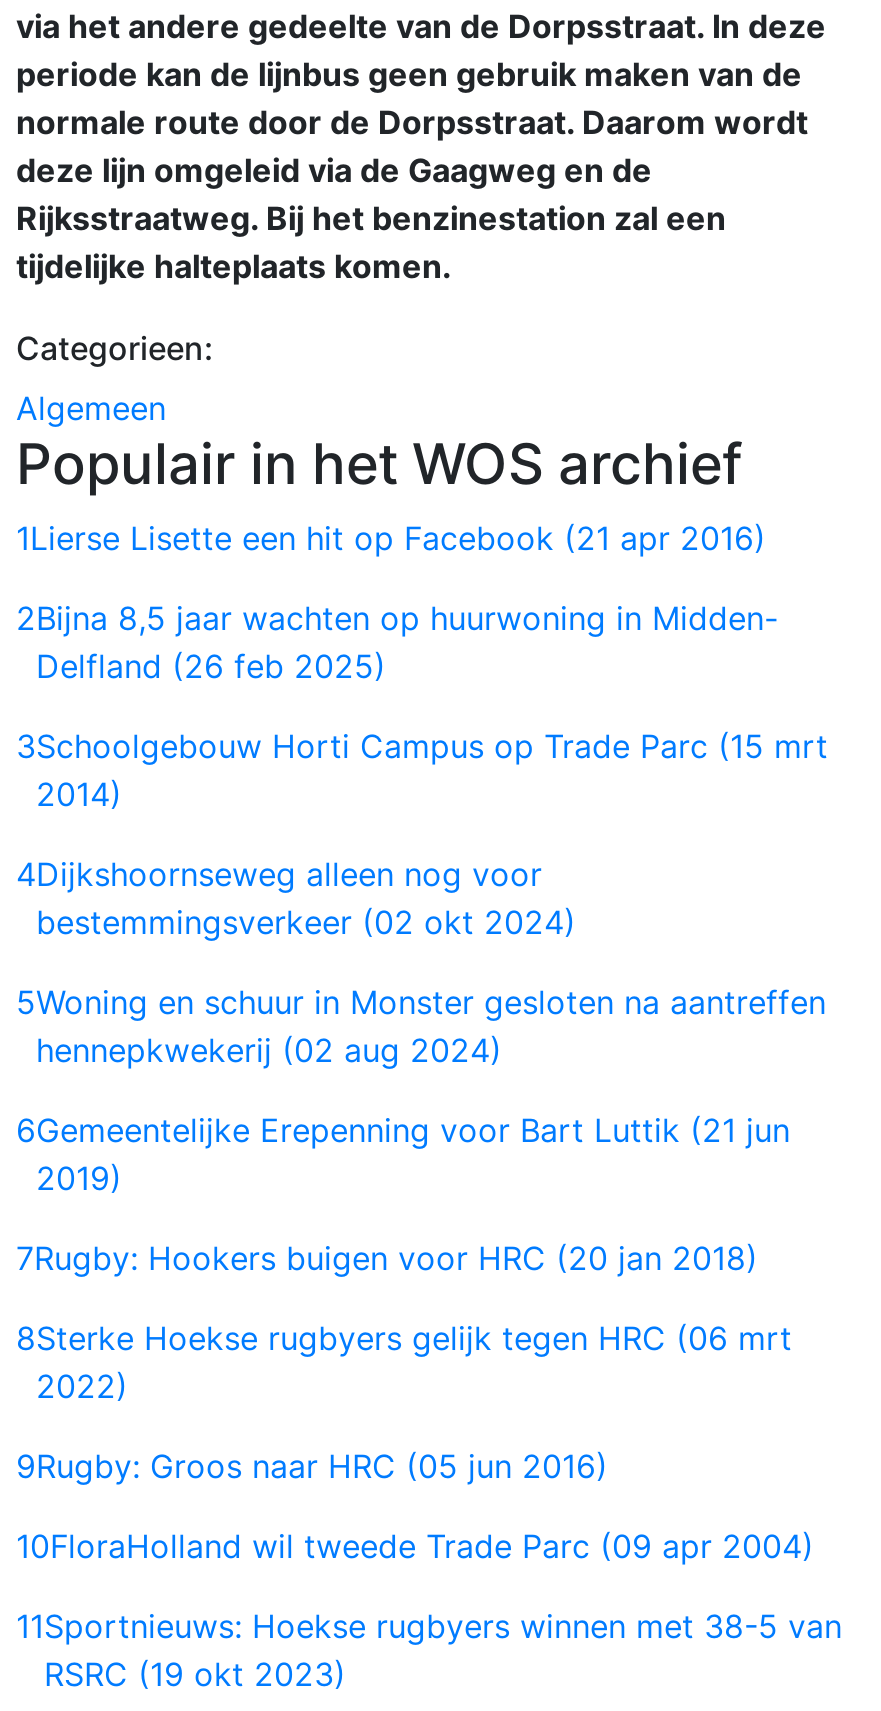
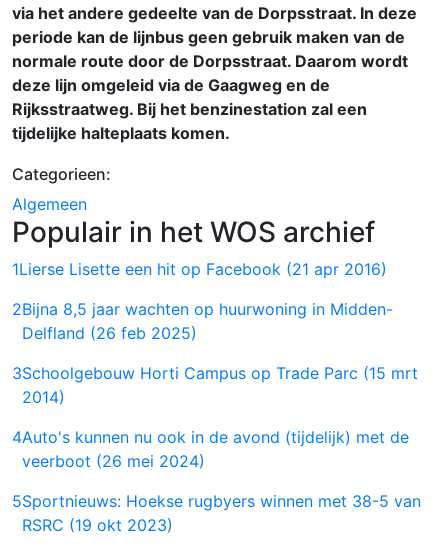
[16,853,842,1645] 4Dijkshoornseweg alleen nog voor | bestemmingsverkeer (02 okt 2024) | 5Woning en schuur in Monster gesloten na aantreffen | hennepkwekerij (02 aug 2024) | 6Gemeentelijke Erepenning voor Bart Luttik (21 jun | 2019) | 7Rugby: Hookers buigen voor HRC (20 jan 2018) | 8Sterke Hoekse rugbyers gelijk tegen HRC (06 mrt | 2022) | 9Rugby: Groos naar HRC (05 jun 2016) | 10FloraHolland wil tweede Trade Parc (09 apr 2004) | 11Sportnieuws: Hoekse rugbyers winnen met 38-5 van -> [12,427,421,511] 4Auto's kunnen nu ook in de avond (tijdelijk) met de | veerboot (26 mei 2024) | 5Sportnieuws: Hoekse rugbyers winnen met 38-5 van

